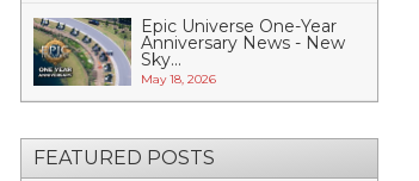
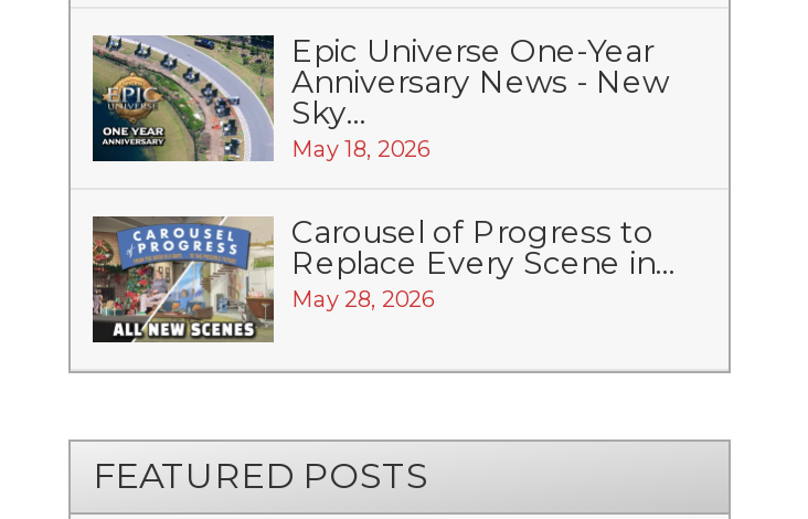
none -> [93,213,676,345] [image] | Carousel of Progress to | Replace Every Scene in... | May 28, 2026

